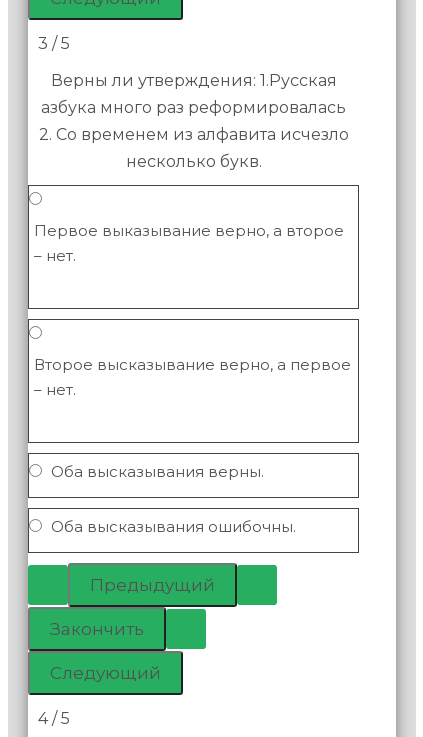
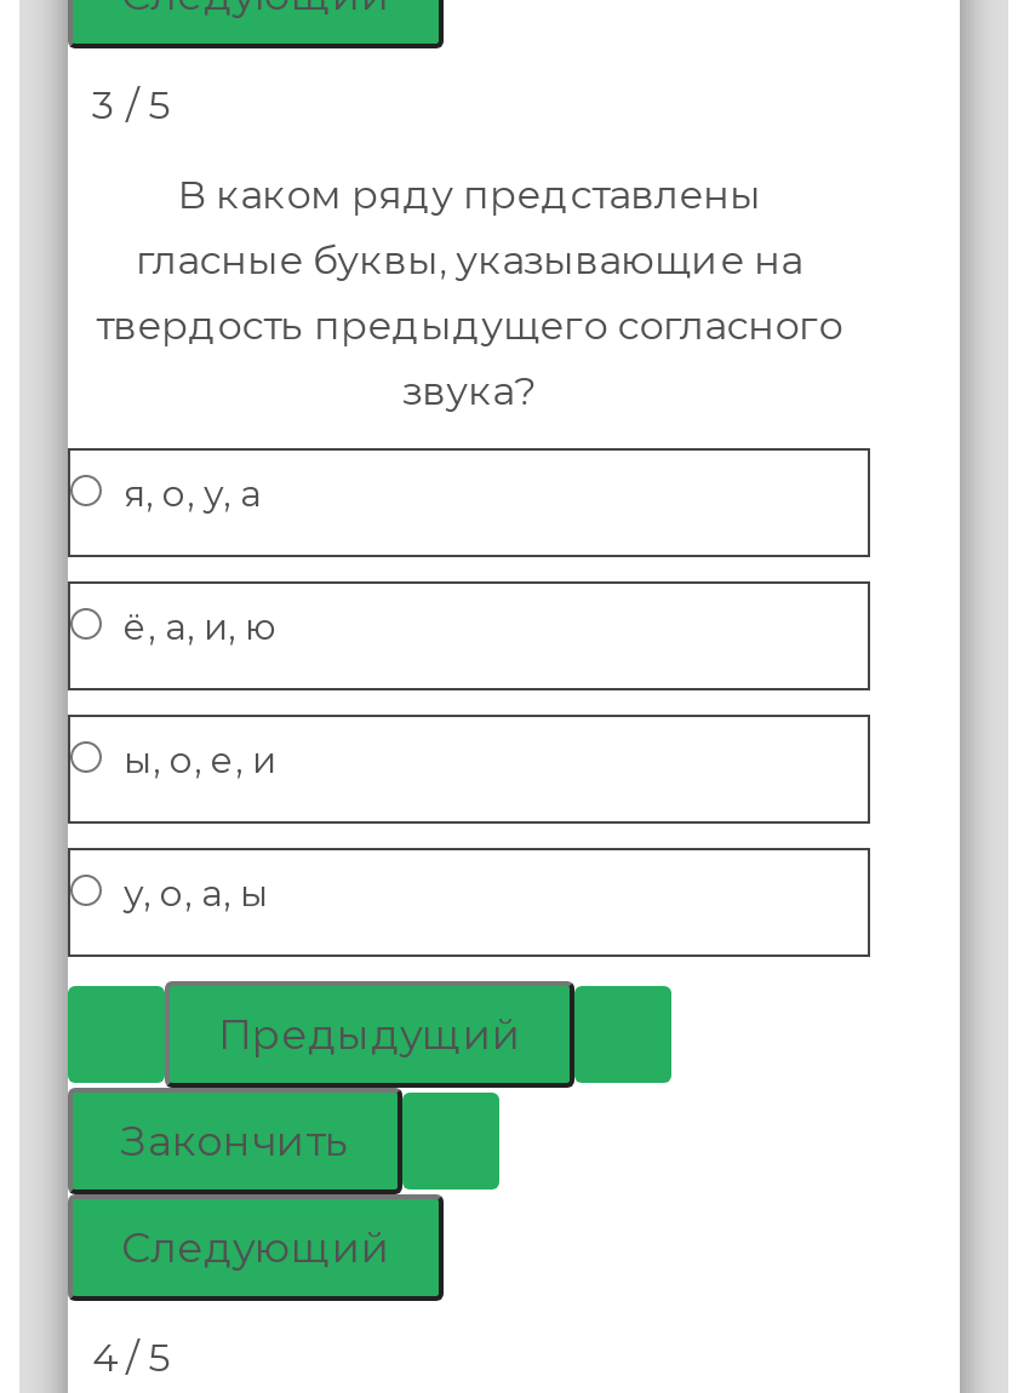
[39,71,349,171] Верны ли утверждения: 1.Русская | азбука много раз реформировалась | 2. Со временем из алфавита исчезло | несколько букв. -> [96,172,843,414] В каком ряду представлены | гласные буквы, указывающие на | твердость предыдущего согласного | звука?
[34,221,344,265] Первое выказывание верно, а второе | – нет. -> [124,470,262,516] я, о, у, а
[34,355,351,399] Второе высказывание верно, а первое | – нет. -> [124,603,279,649] ё, а, и, ю
[51,462,264,481] Оба высказывания верны. -> [124,736,276,783] ы, о, е, и
[51,517,296,536] Оба высказывания ошибочны. -> [124,870,269,916] у, о, а, ы

